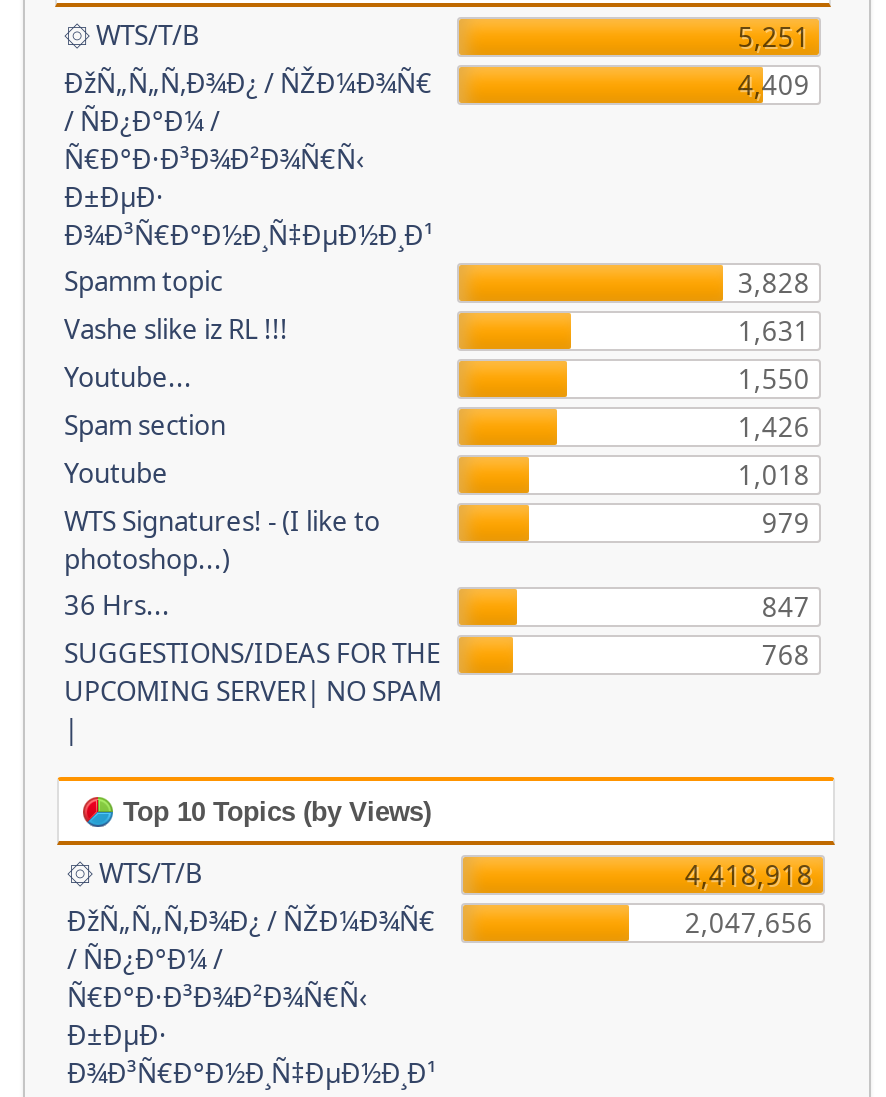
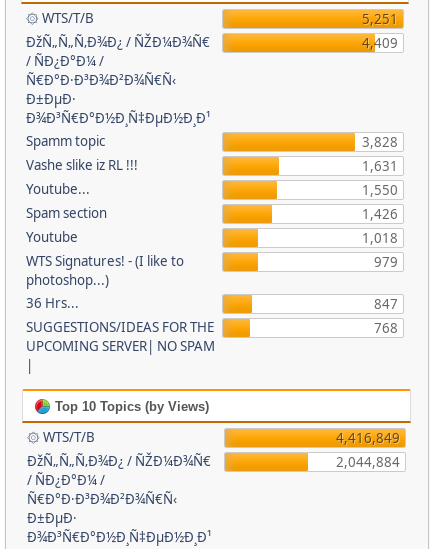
[685,857,813,893] 4,418,918 -> [336,429,400,447] 4,416,849
[685,905,813,941] 2,047,656 -> [336,453,400,471] 2,044,884

